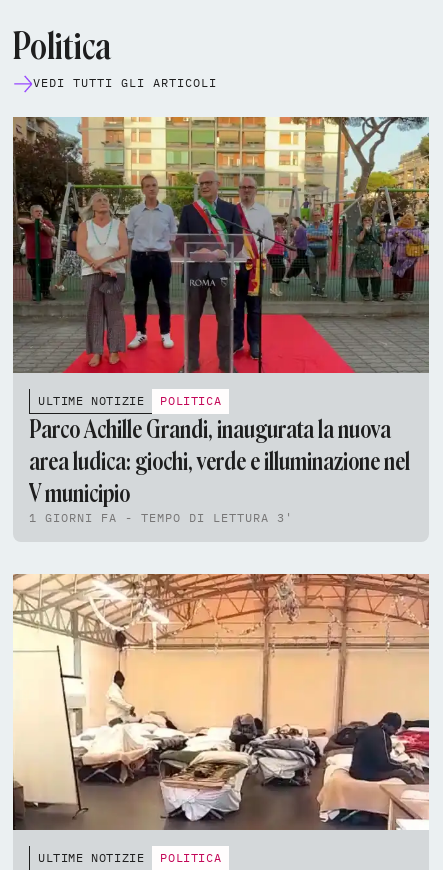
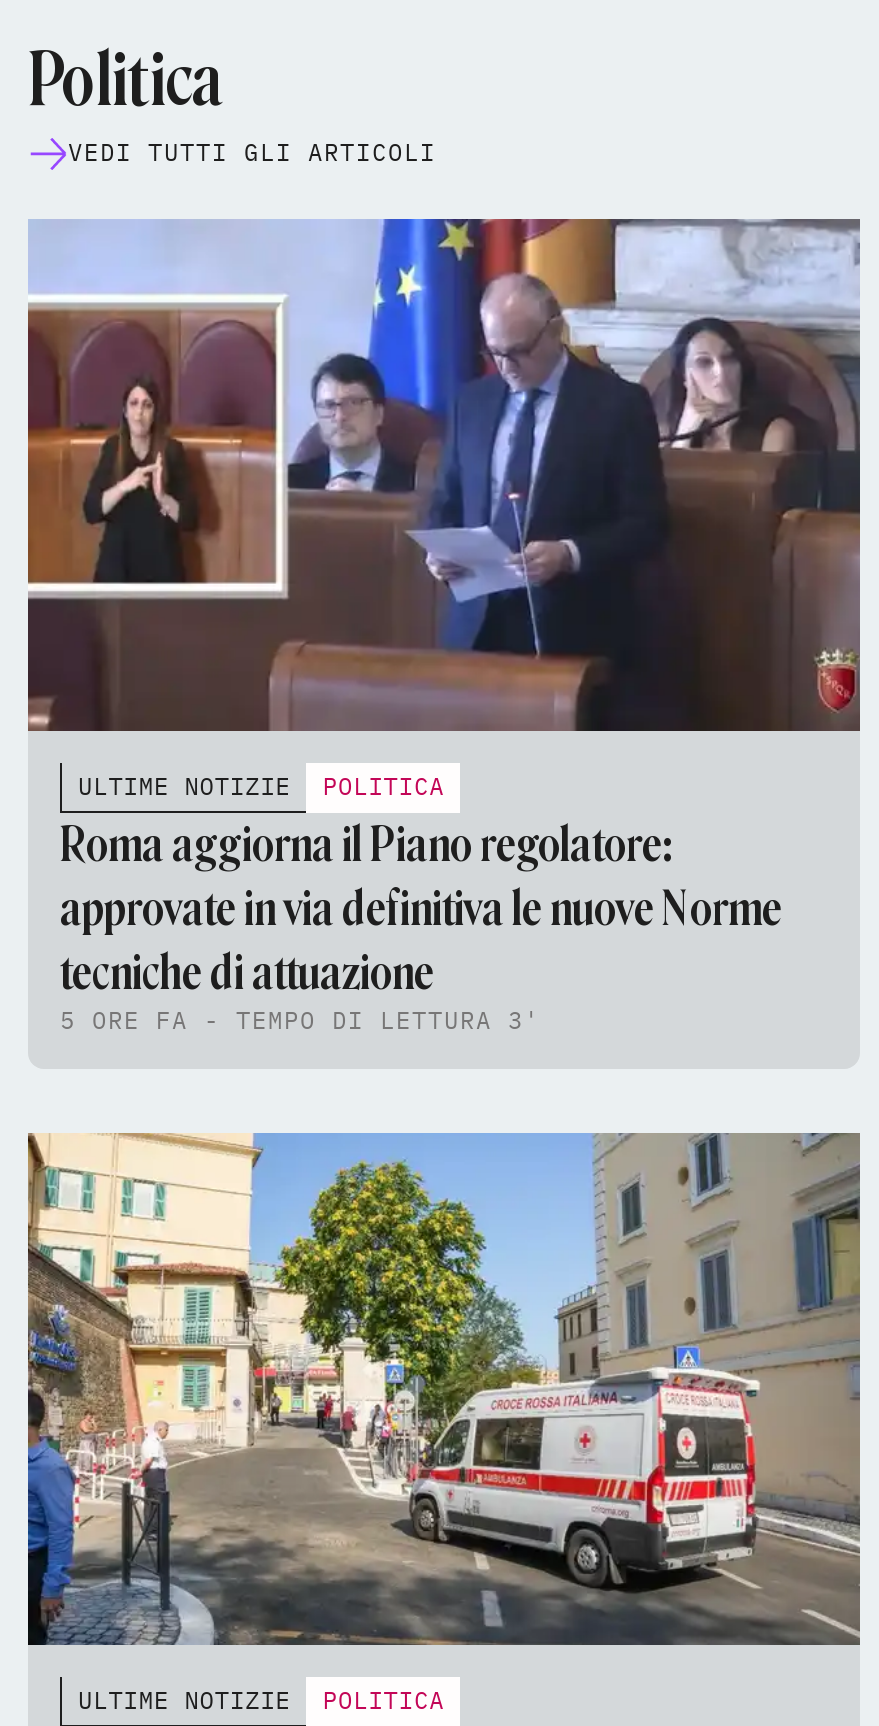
[12,116,430,374] [image] -> [26,216,862,734] [image]
[29,415,410,525] Parco Achille Grandi, inaugurata la nuova | area ludica: giochi, verde e illuminazione nel | V municipio | 1 GIORNI FA - TEMPO DI LETTURA 3' -> [60,816,782,1036] Roma aggiorna il Piano regolatore: | approvate in via definitiva le nuove Norme | tecniche di attuazione | 5 ORE FA - TEMPO DI LETTURA 3'
[12,573,430,830] [image] -> [26,1132,862,1648] [image]

